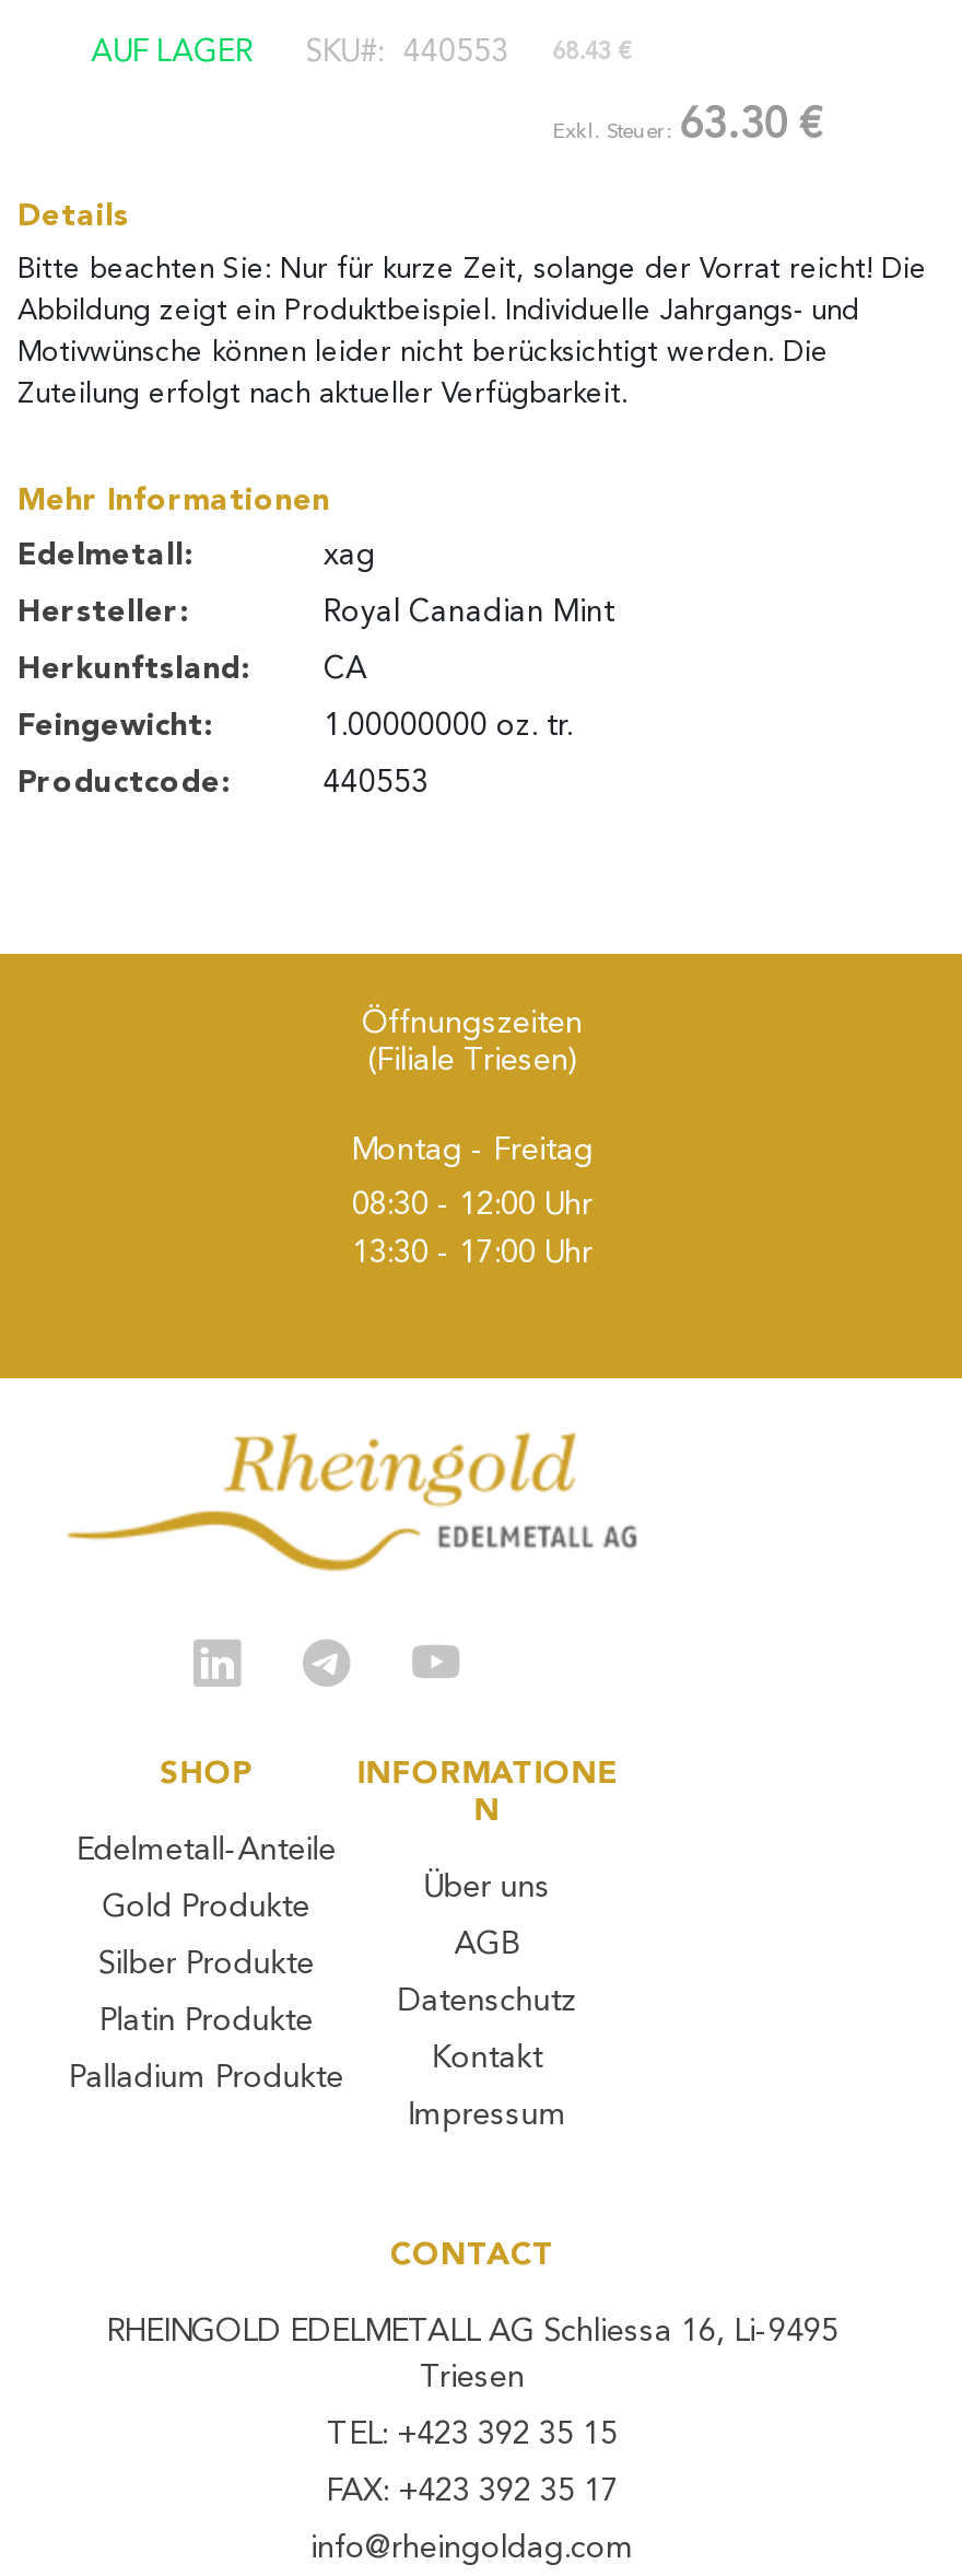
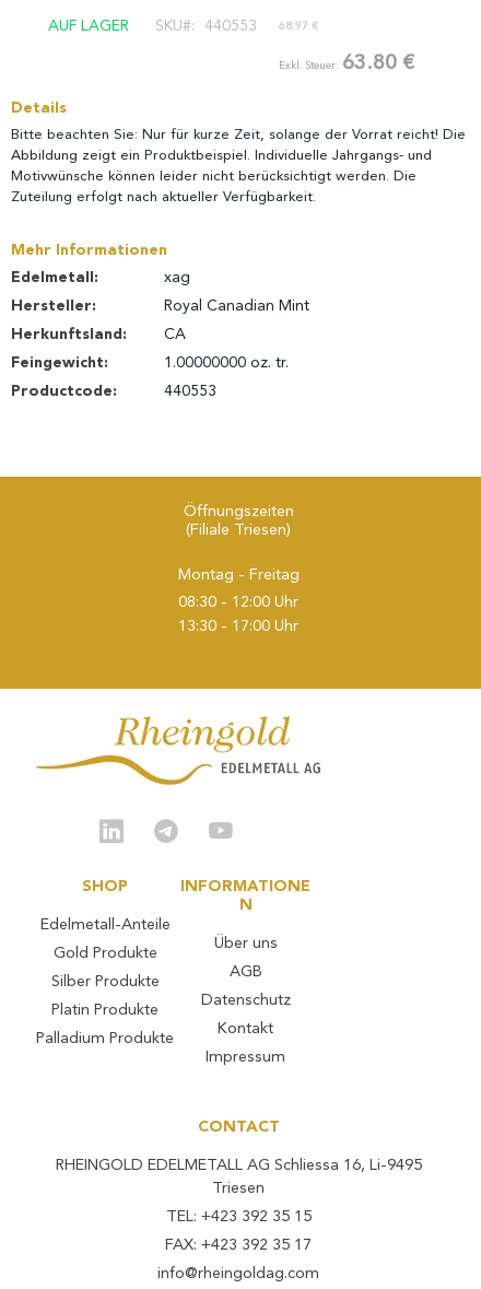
[552,41,631,65] 68.43 € -> [278,21,318,33] 68.97 €
[679,105,823,148] 63.30 € -> [342,52,414,74] 63.80 €

